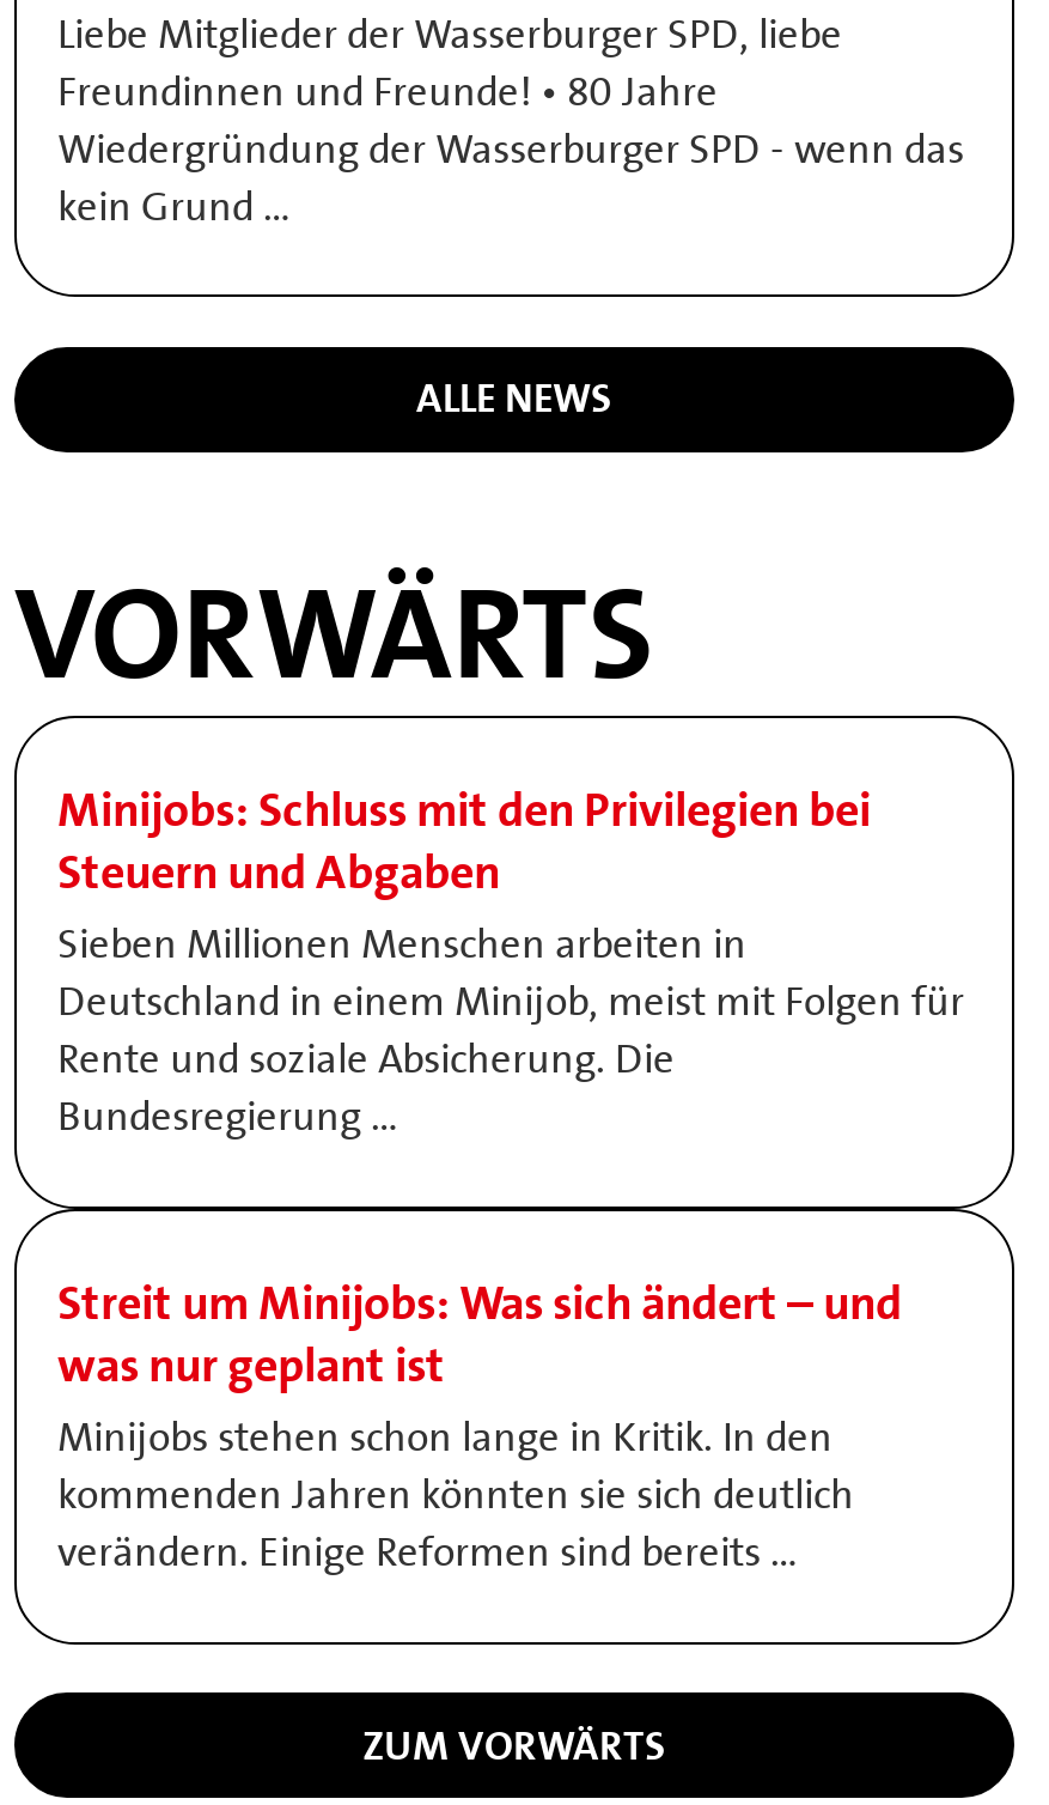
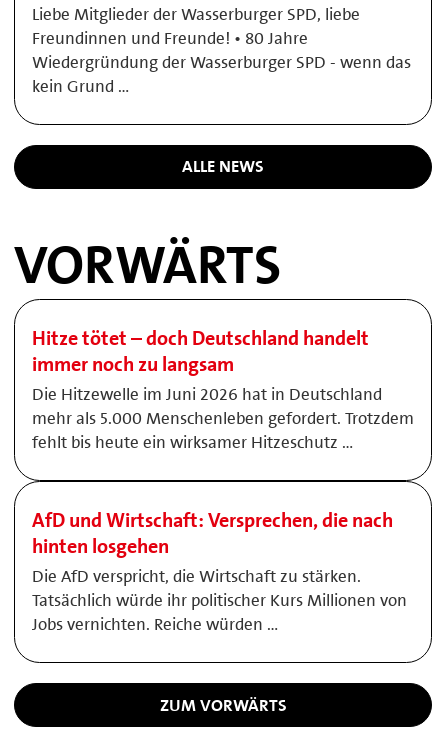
[57,779,964,1143] Minijobs: Schluss mit den Privilegien bei | Steuern und Abgaben | Sieben Millionen Menschen arbeiten in | Deutschland in einem Minijob, meist mit Folgen für | Rente und soziale Absicherung. Die | Bundesregierung … -> [32,325,414,453] Hitze tötet – doch Deutschland handelt | immer noch zu langsam | Die Hitzewelle im Juni 2026 hat in Deutschland | mehr als 5.000 Menschenleben gefordert. Trotzdem | fehlt bis heute ein wirksamer Hitzeschutz …
[57,1272,902,1579] Streit um Minijobs: Was sich ändert – und | was nur geplant ist | Minijobs stehen schon lange in Kritik. In den | kommenden Jahren könnten sie sich deutlich | verändern. Einige Reformen sind bereits … -> [32,507,407,635] AfD und Wirtschaft: Versprechen, die nach | hinten losgehen | Die AfD verspricht, die Wirtschaft zu stärken. | Tatsächlich würde ihr politischer Kurs Millionen von | Jobs vernichten. Reiche würden …

